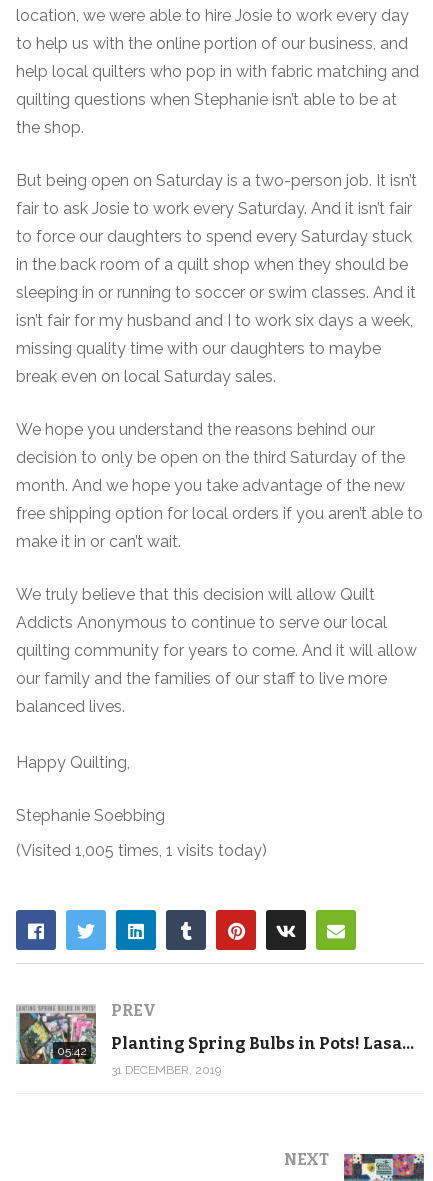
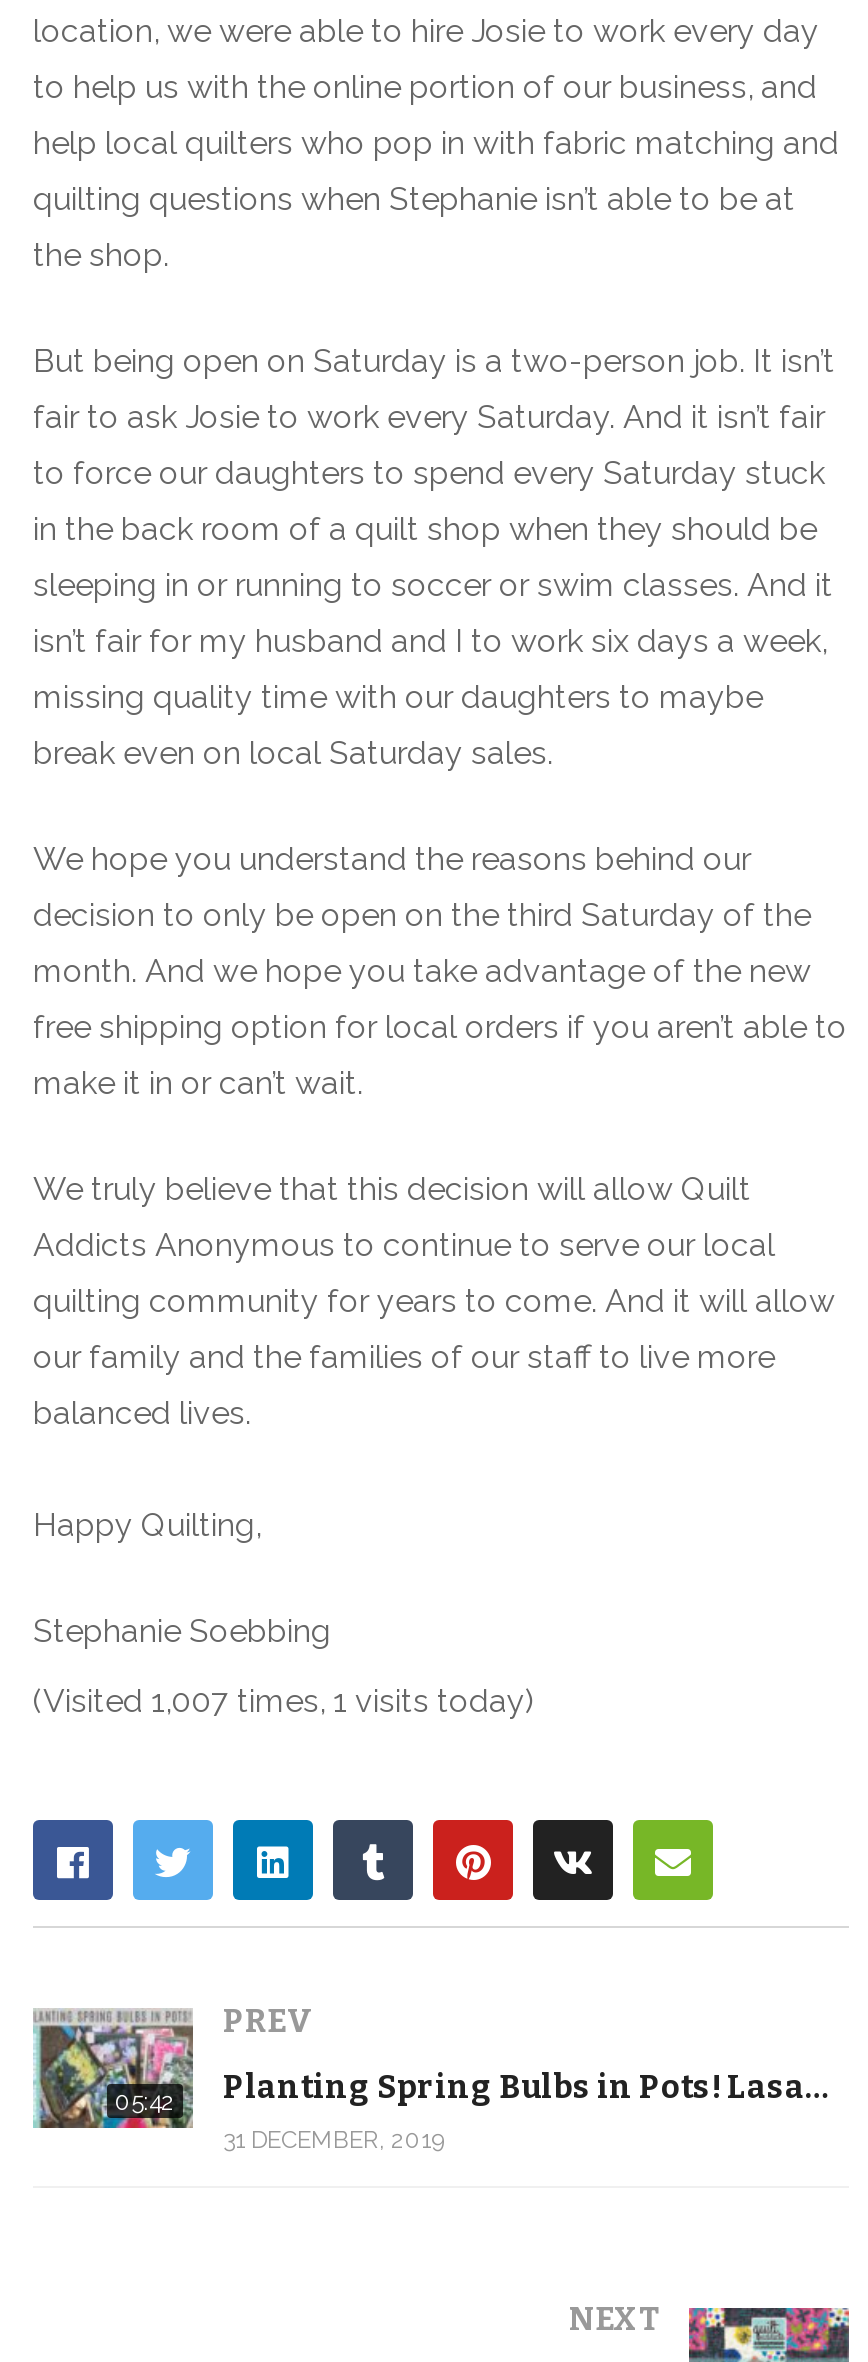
[16,841,267,860] (Visited 1,005 times, 1 visits today) -> [33,1682,535,1720] (Visited 1,007 times, 1 visits today)

